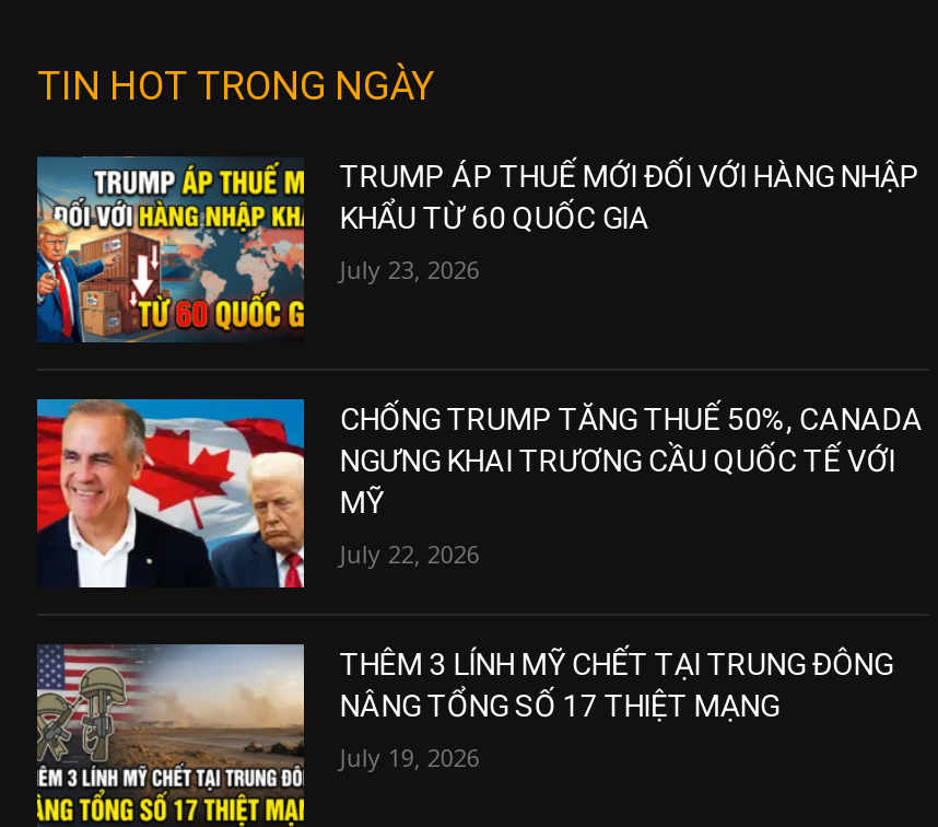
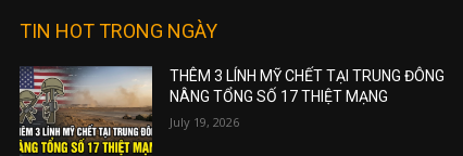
[35,156,919,342] [image] | TRUMP ÁP THUẾ MỚI ĐỐI VỚI HÀNG NHẬP | KHẨU TỪ 60 QUỐC GIA | July 23, 2026 -> none
[35,397,924,590] [image] | CHỐNG TRUMP TĂNG THUẾ 50%, CANADA | NGƯNG KHAI TRƯƠNG CẦU QUỐC TẾ VỚI | MỸ | July 22, 2026 -> none

